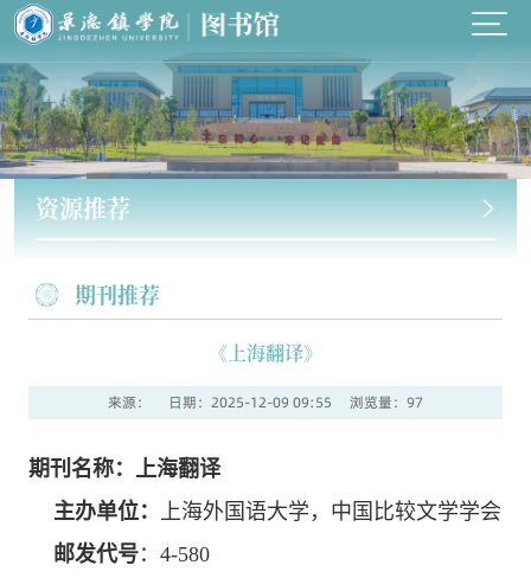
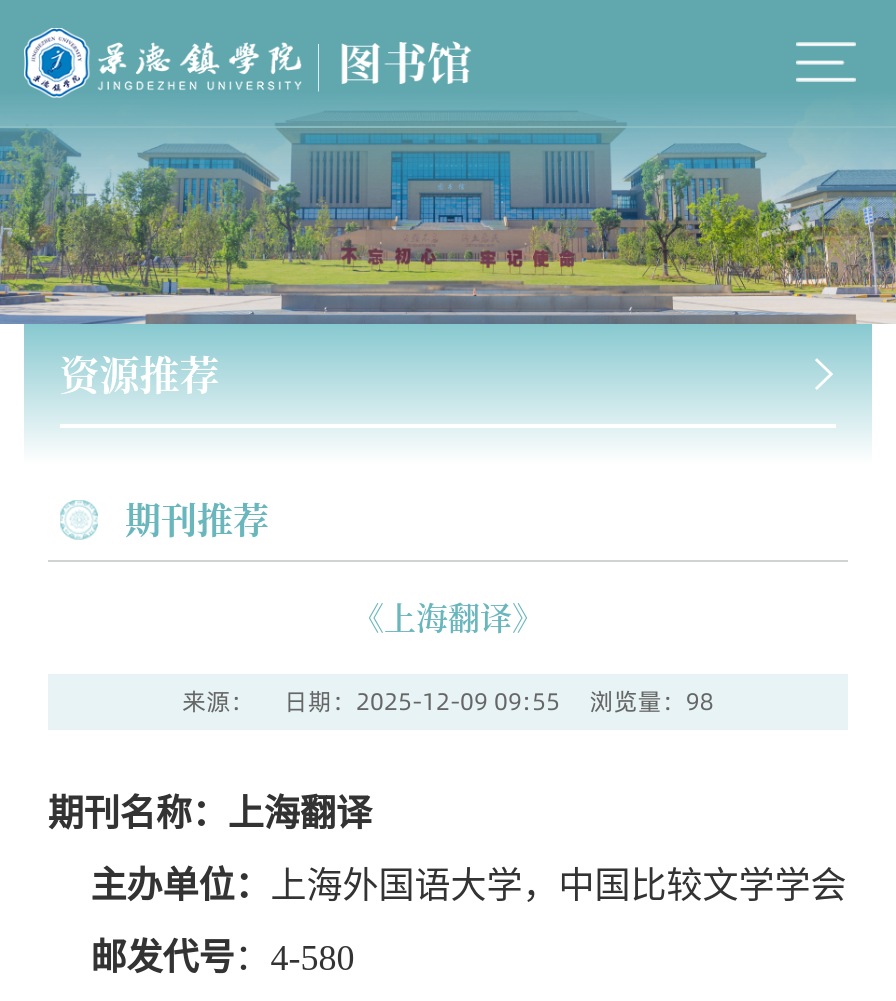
[108,392,423,412] 来源： 日期：2025-12-09 09:55 浏览量：97 -> [182,683,714,717] 来源： 日期：2025-12-09 09:55 浏览量：98

